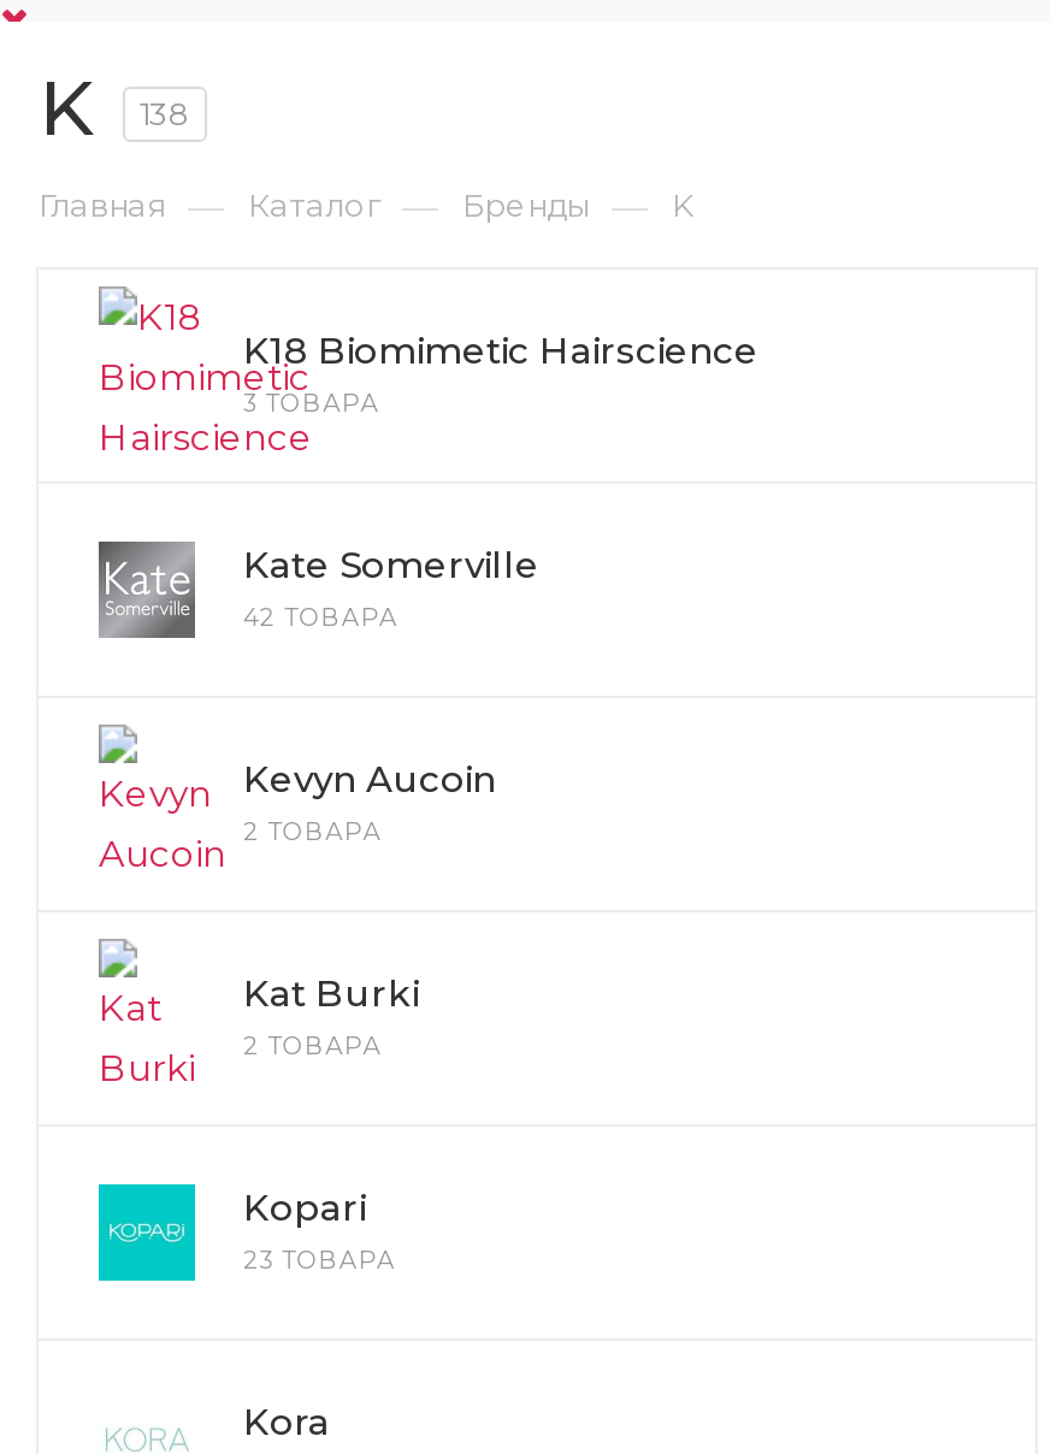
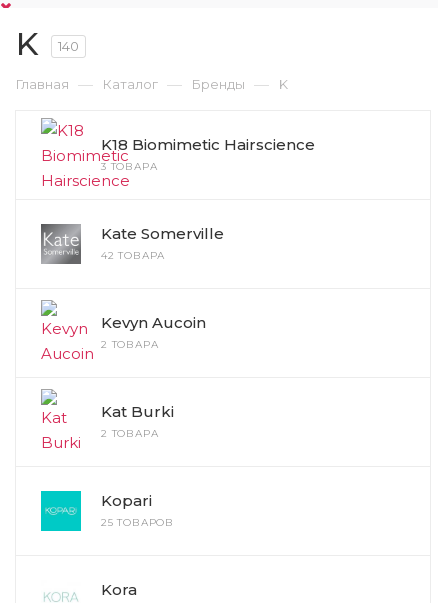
[39,60,190,154] K 138 -> [16,24,79,63] K 140
[243,1245,395,1276] 23 ТОВАРА -> [101,516,174,529] 25 ТОВАРОВ

